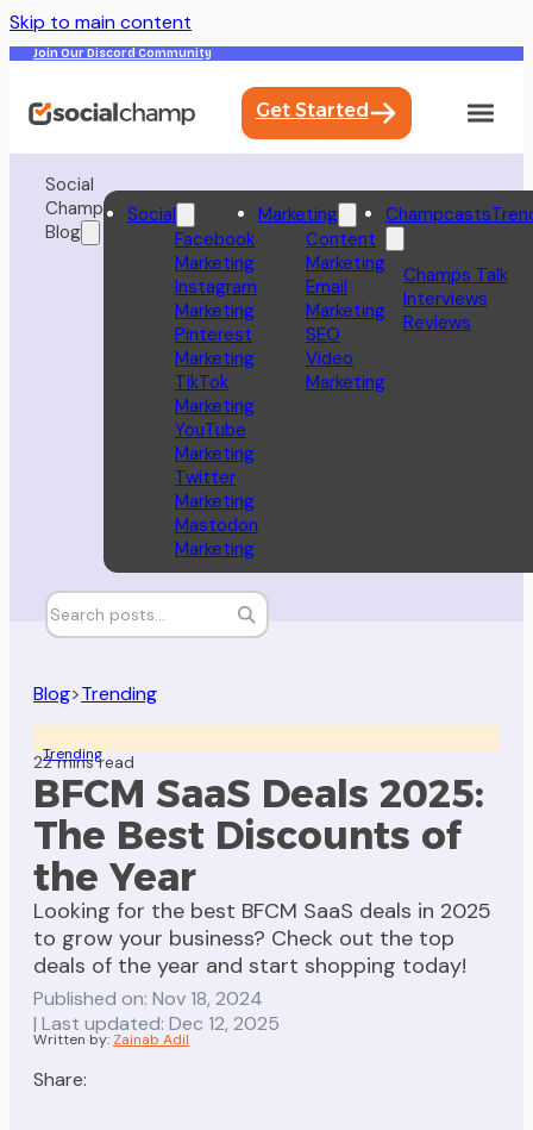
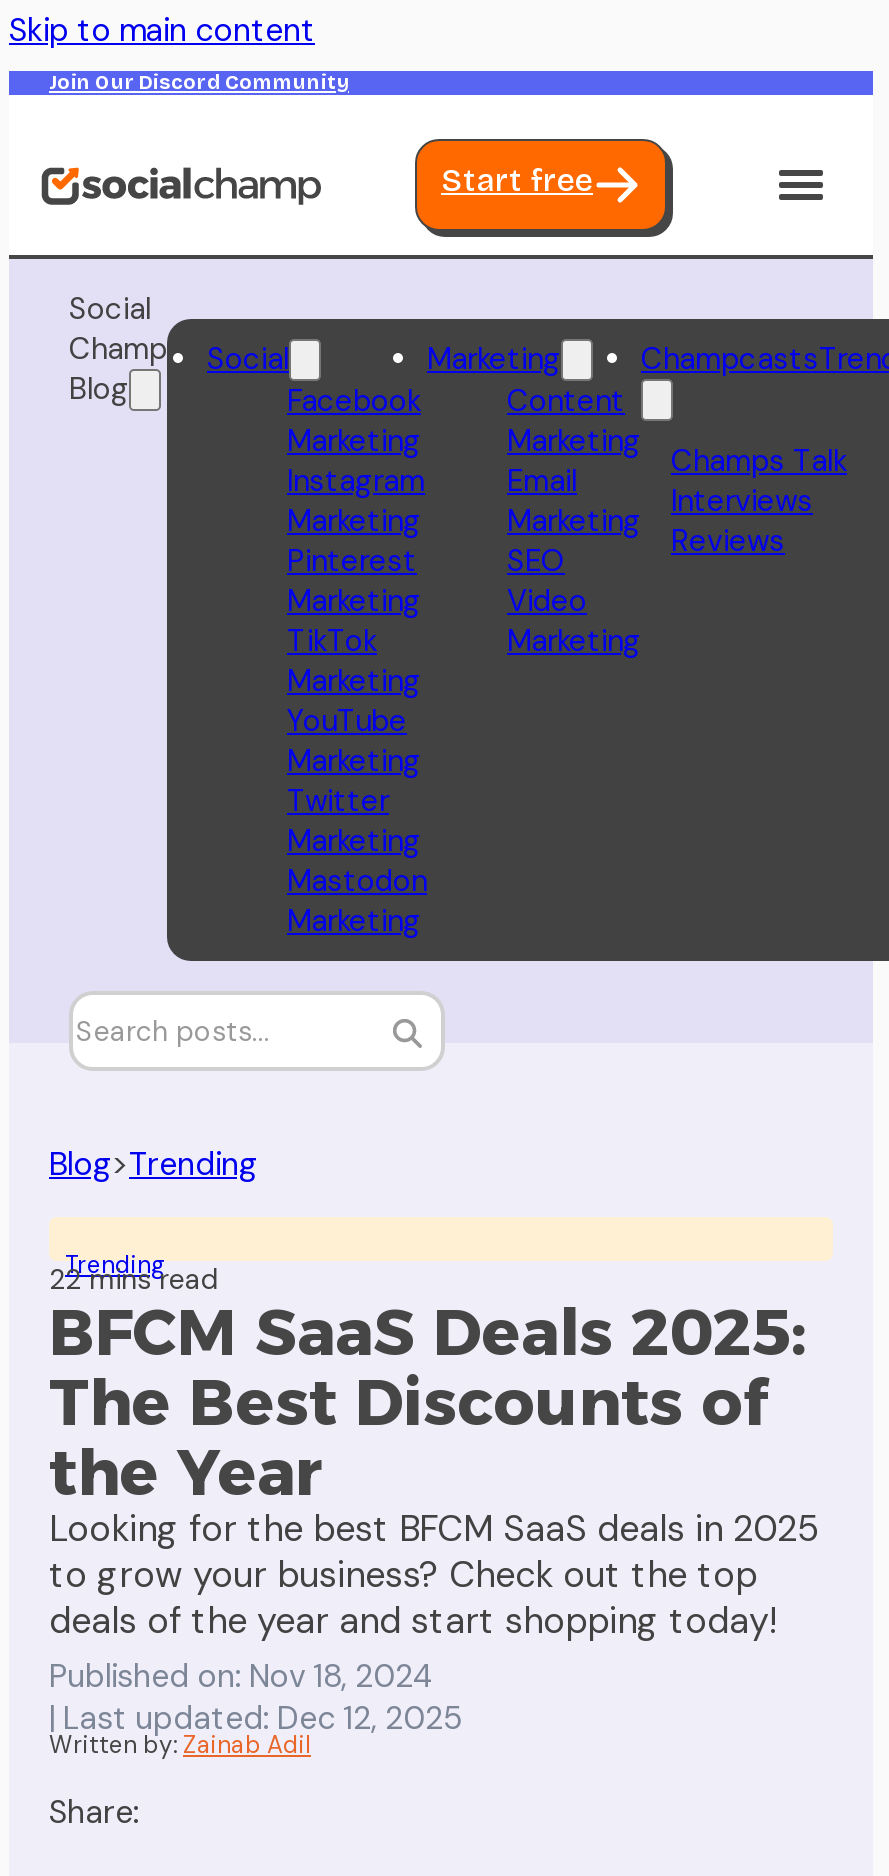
[255,99,368,121] Get Started -> [441,161,593,199] Start free

